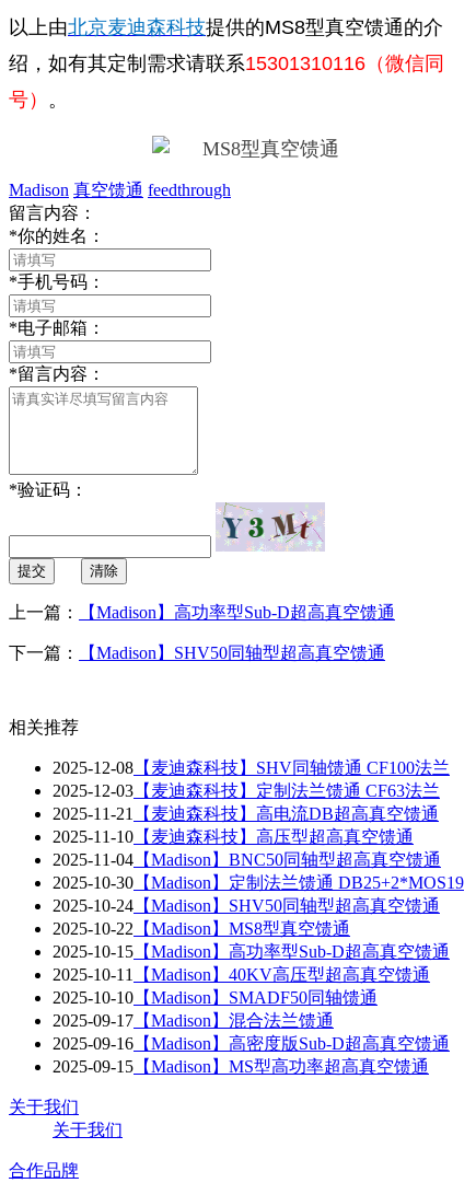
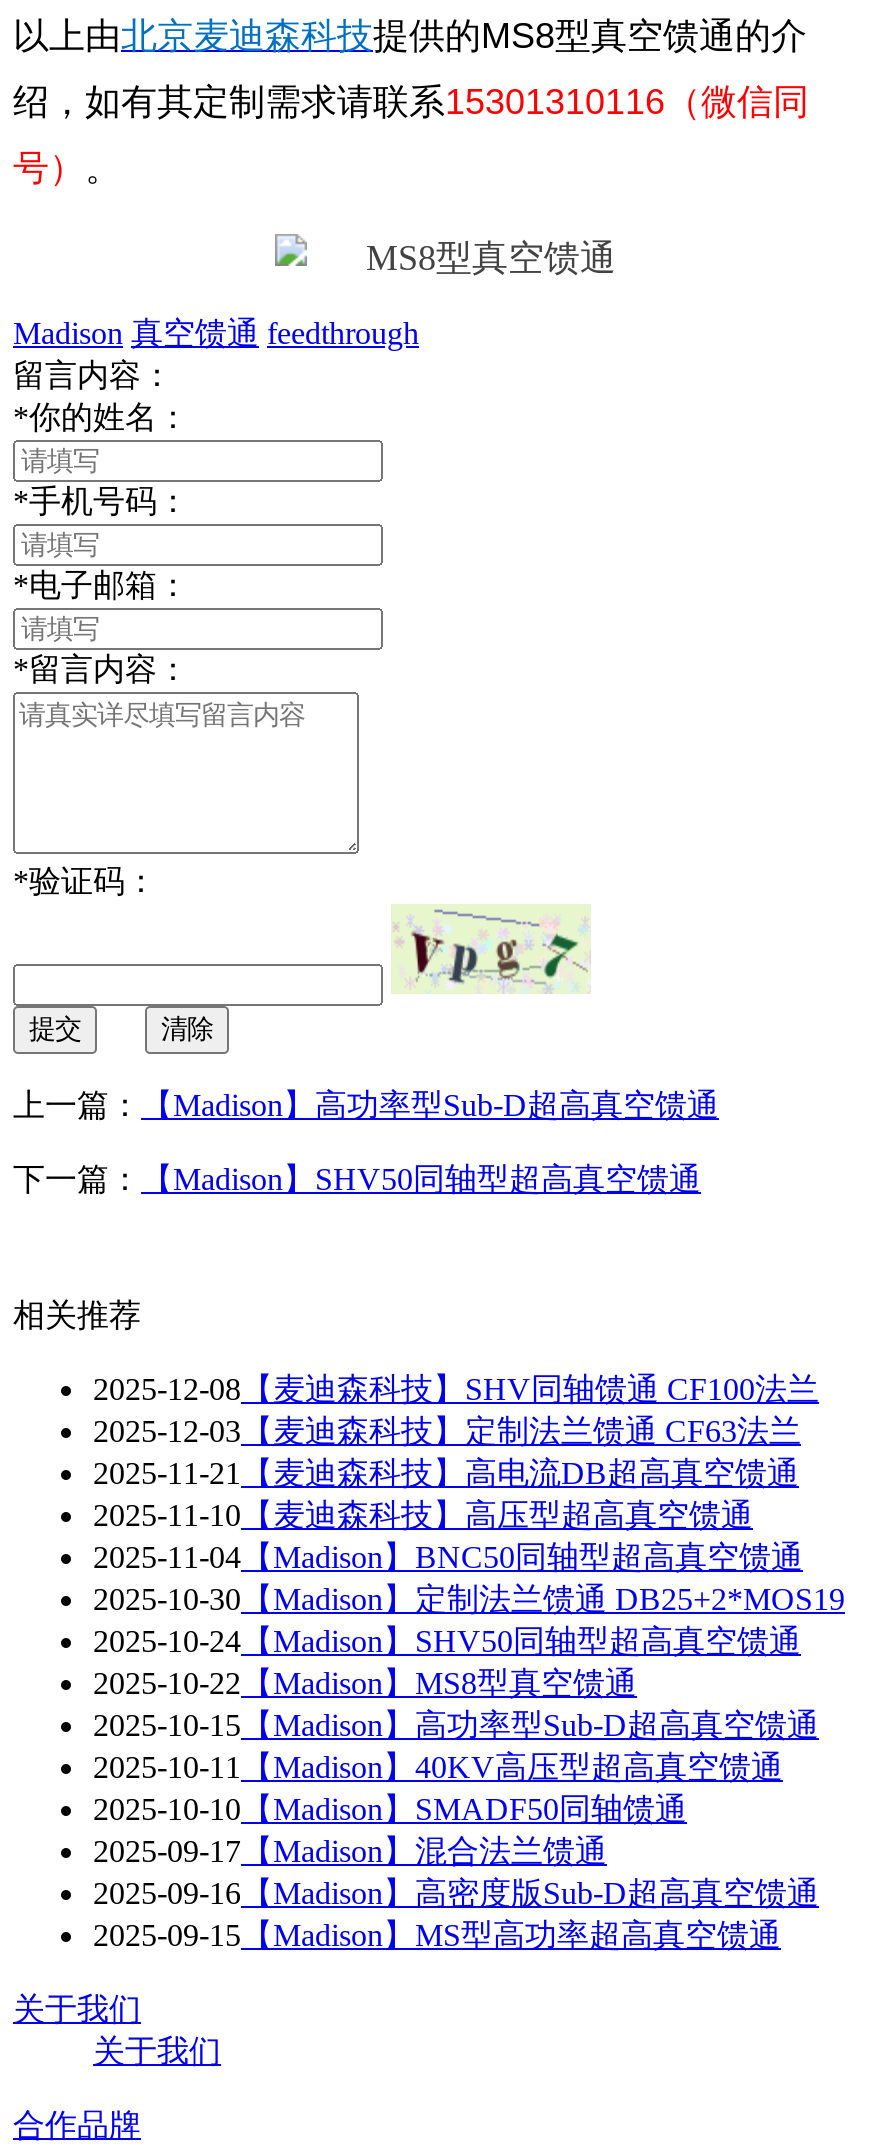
[216,502,325,552] [image] -> [391,904,591,994] [image]

